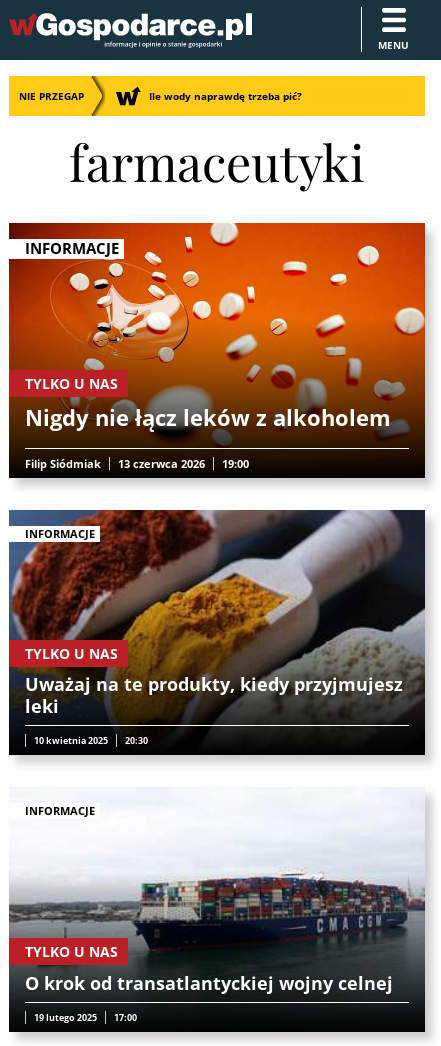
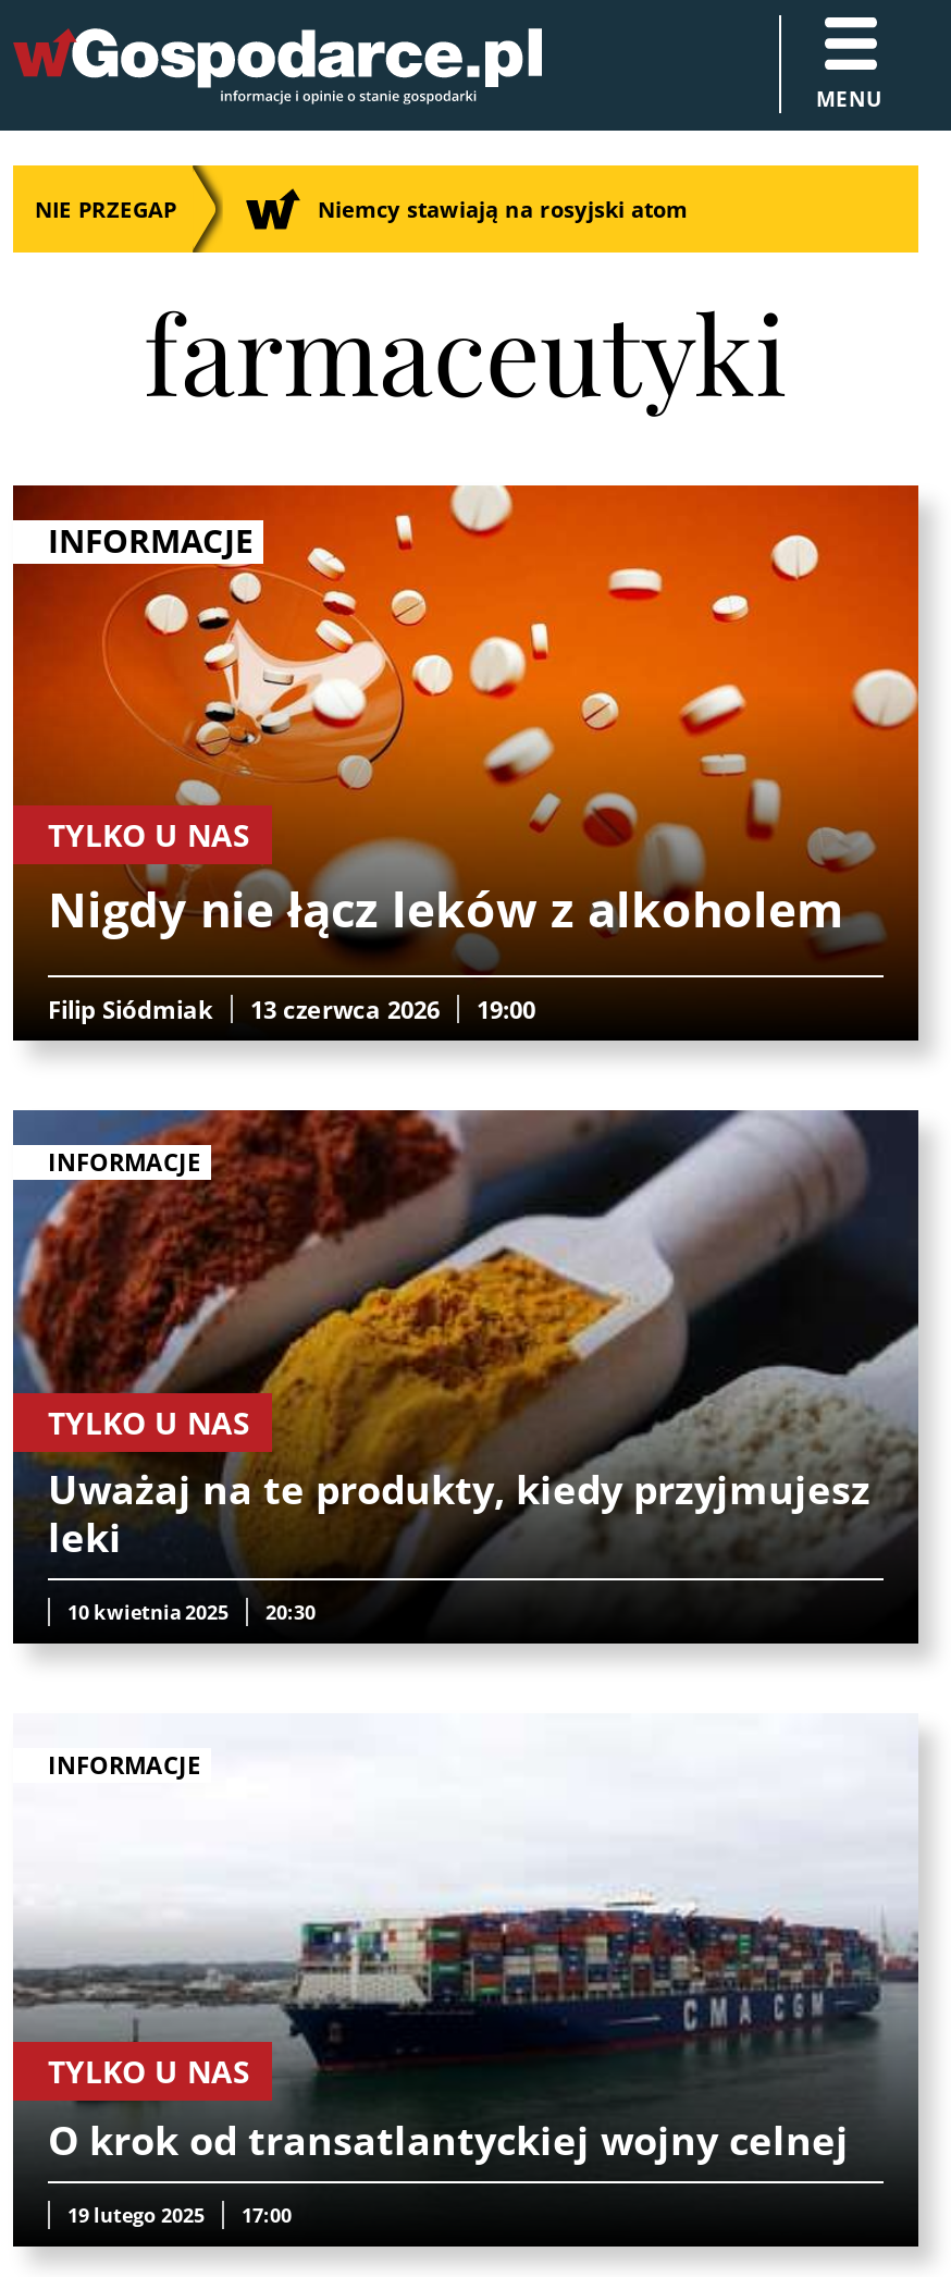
[149,89,302,103] Ile wody naprawdę trzeba pić? -> [318,194,688,224] Niemcy stawiają na rosyjski atom

